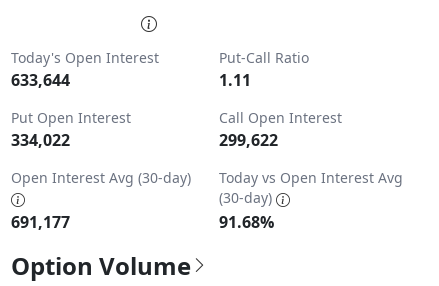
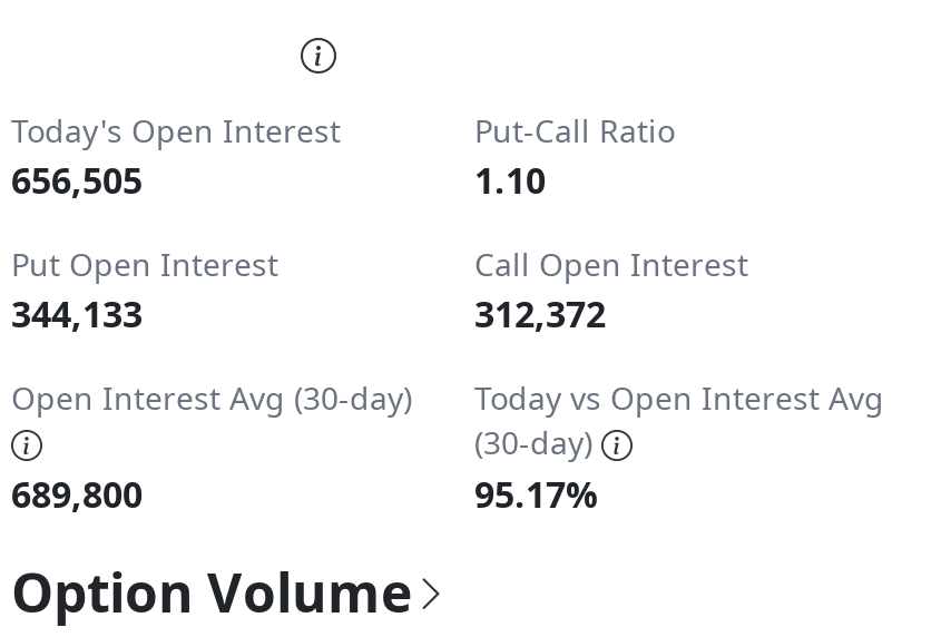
[11,69,70,91] 633,644 -> [11,155,143,204] 656,505
[219,69,251,91] 1.11 -> [474,155,546,204] 1.10
[11,129,70,151] 334,022 -> [11,288,143,337] 344,133
[219,129,278,151] 299,622 -> [474,288,606,337] 312,372
[11,211,70,233] 691,177 -> [11,470,143,519] 689,800
[219,211,274,233] 91.68% -> [474,470,597,519] 95.17%

